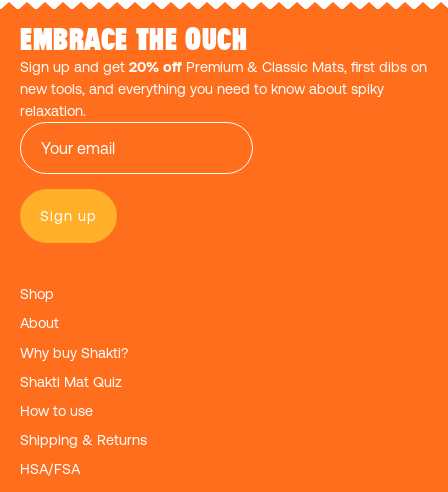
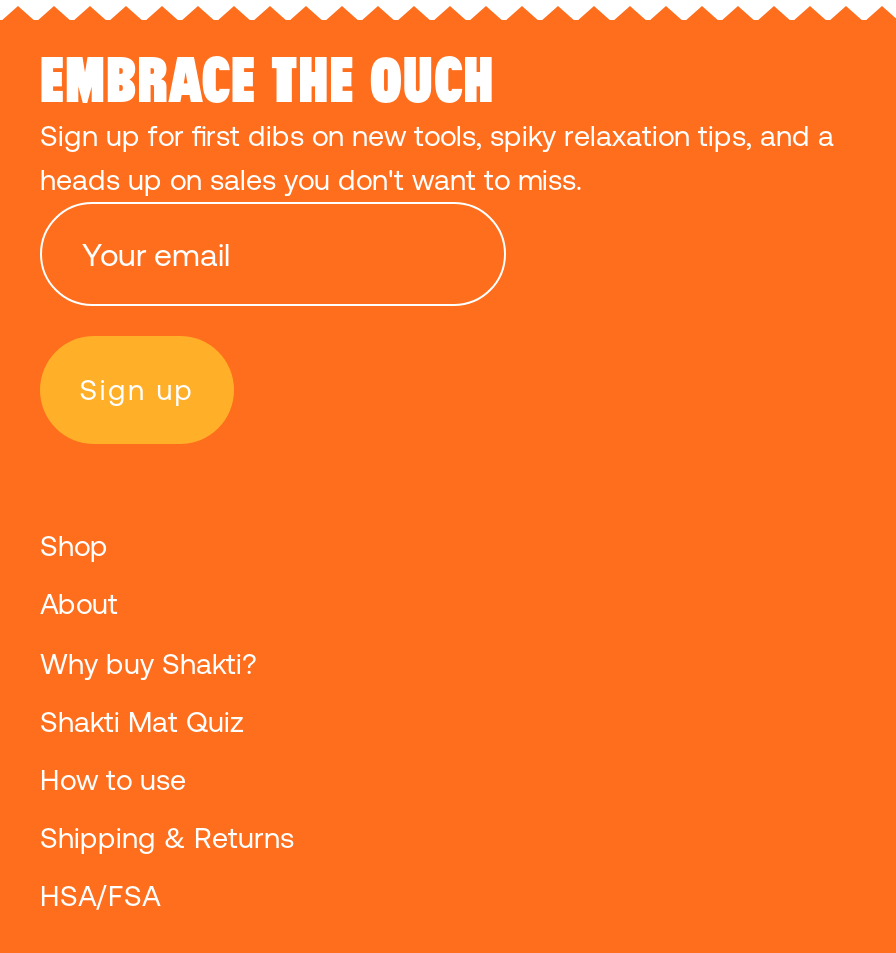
[20,59,427,119] Sign up and get 20% off Premium & Classic Mats, first dibs on | new tools, and everything you need to know about spiky | relaxation. -> [40,121,834,197] Sign up for first dibs on new tools, spiky relaxation tips, and a | heads up on sales you don't want to miss.

